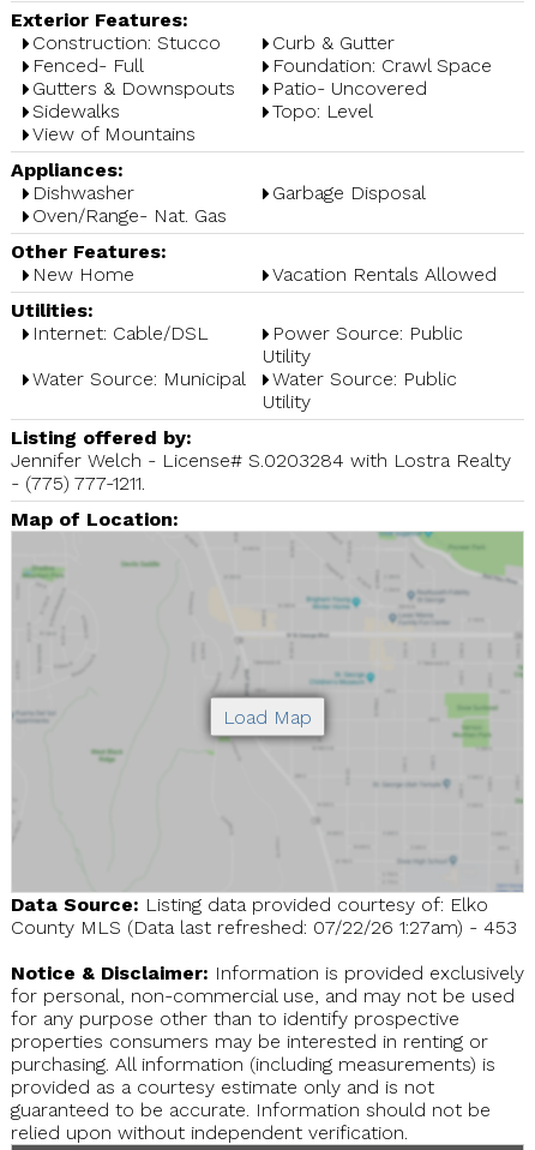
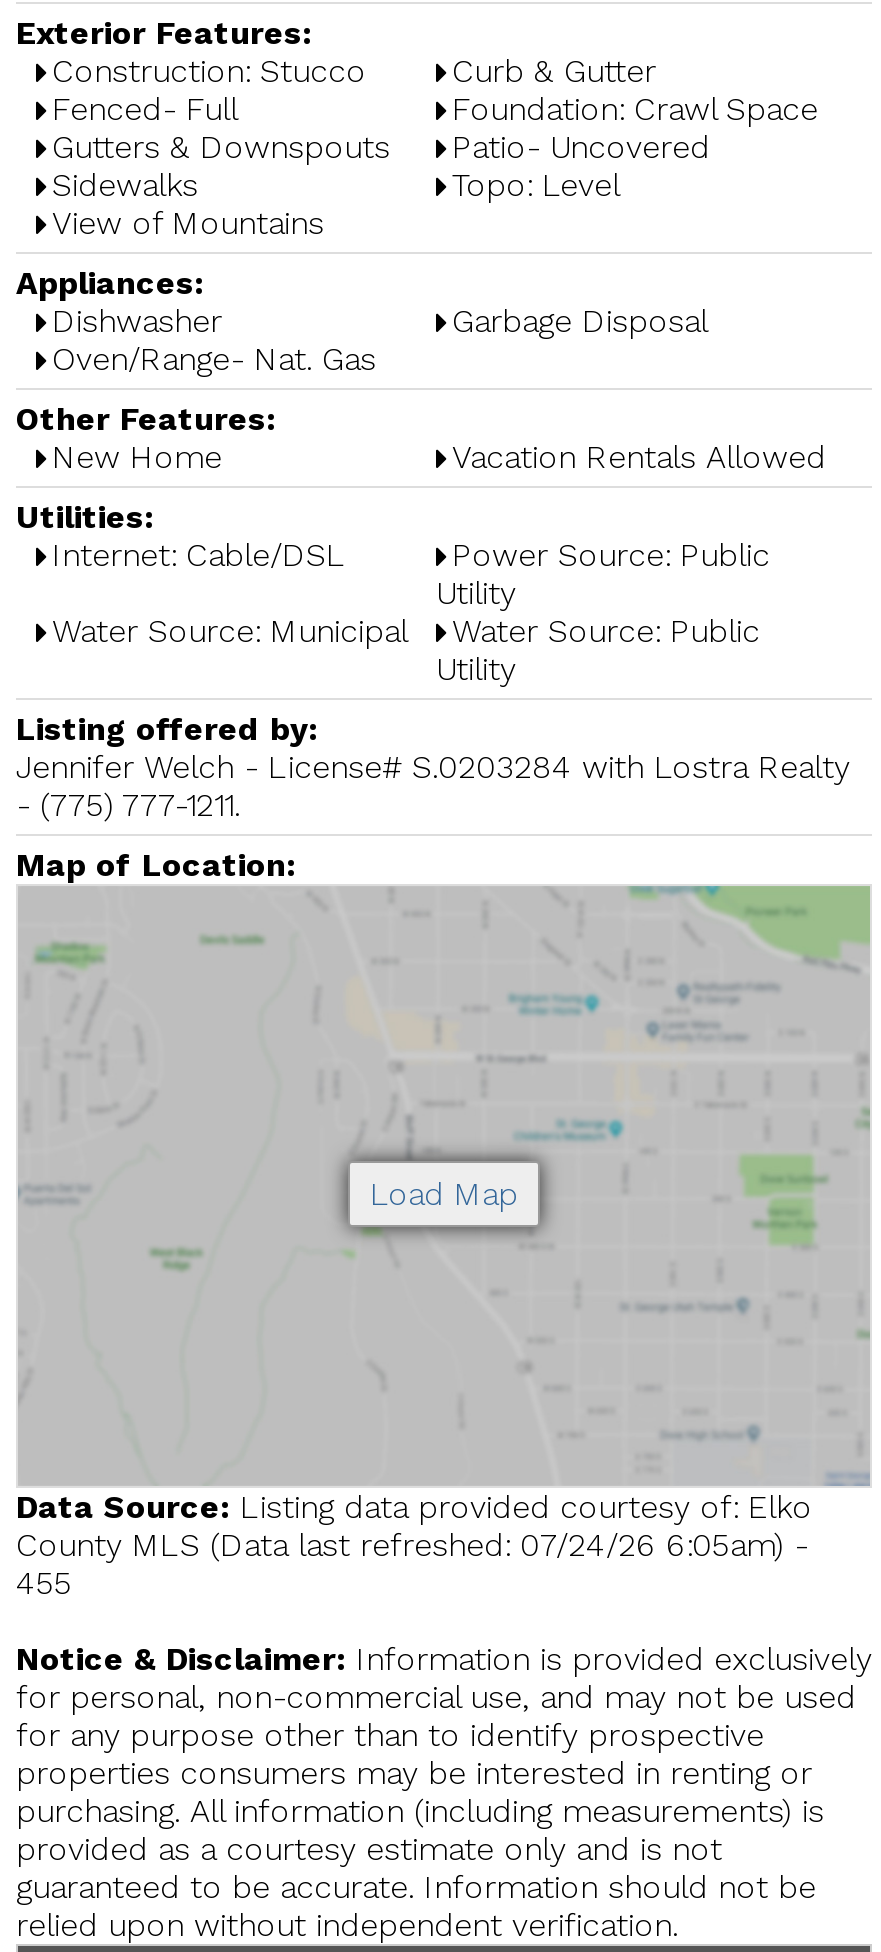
[11,916,517,938] County MLS (Data last refreshed: 07/22/26 1:27am) - 453 -> [16,1526,808,1602] County MLS (Data last refreshed: 07/24/26 6:05am) - | 455

